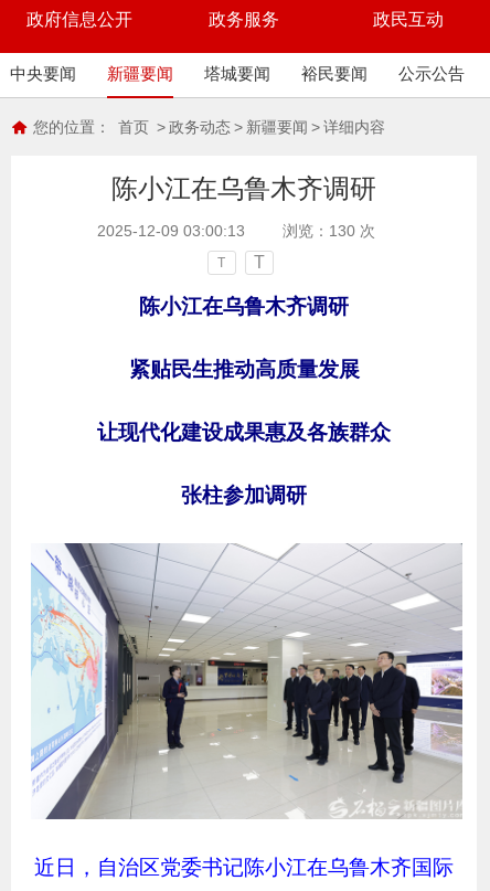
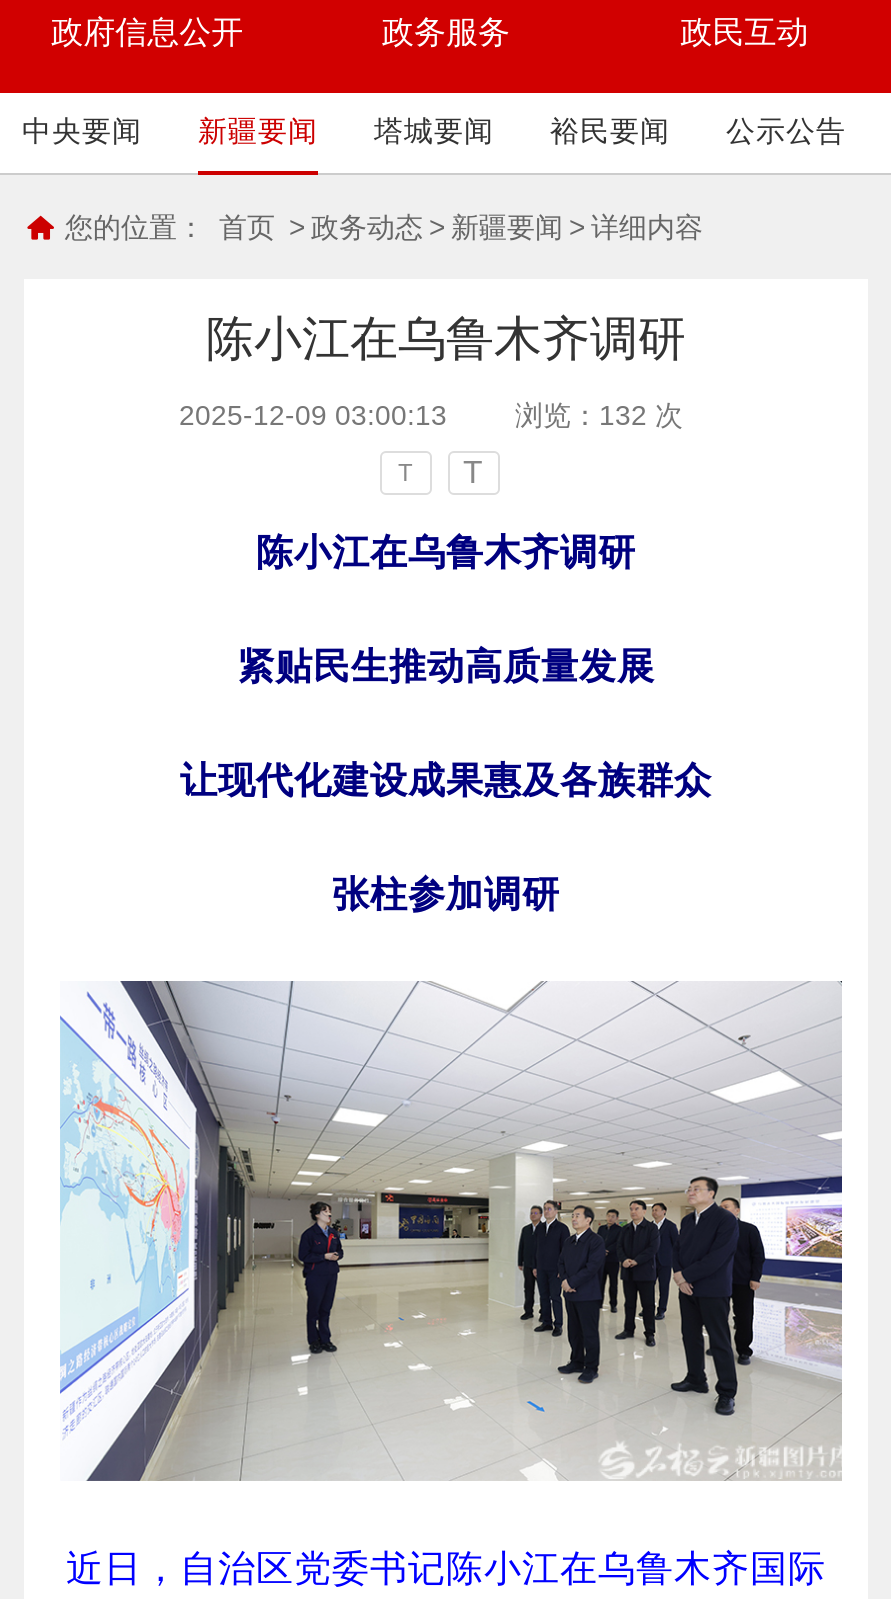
[282,221,375,239] 浏览：130次 -> [515,398,683,430] 浏览：132次

